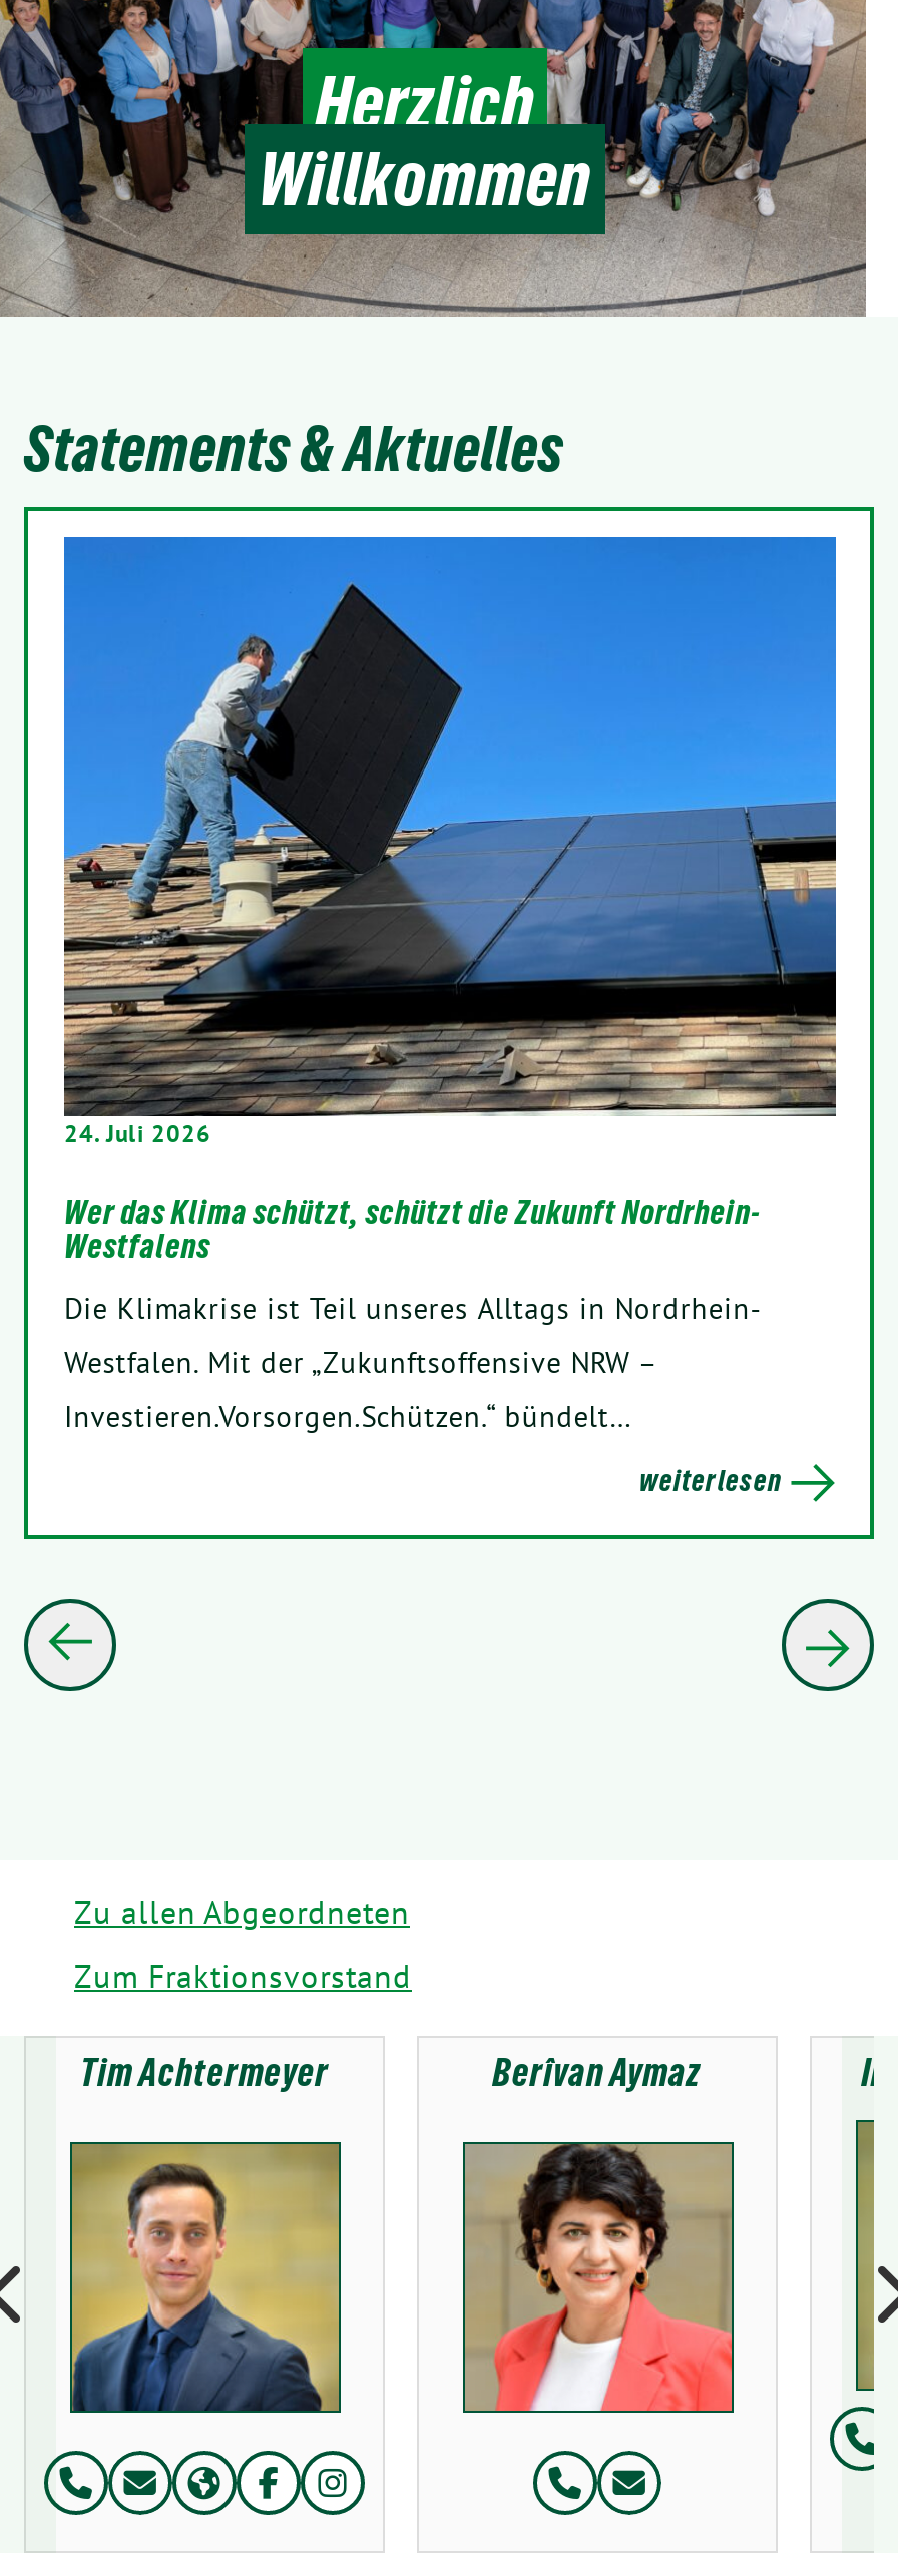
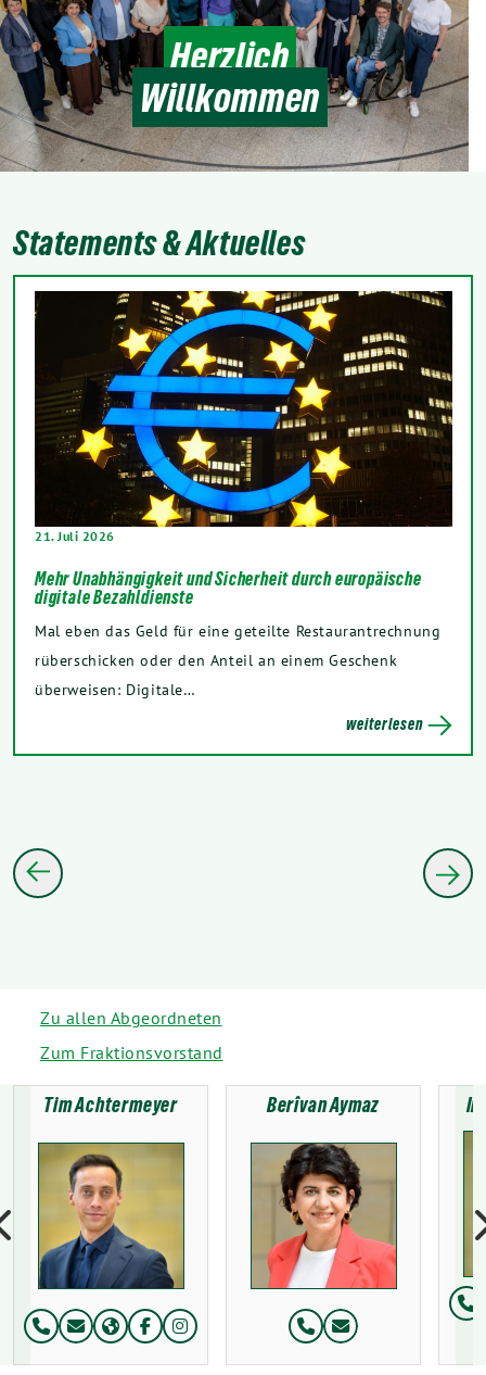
[62,535,838,1148] [image] | 24. Juli 2026 -> [34,290,453,544] [image] | 21. Juli 2026
[64,1193,760,1267] Wer das Klima schützt, schützt die Zukunft Nordrhein- | Westfalens -> [35,568,422,608] Mehr Unabhängigkeit und Sicherheit durch europäische | digitale Bezahldienste
[64,1289,761,1435] Die Klimakrise ist Teil unseres Alltags in Nordrhein- | Westfalen. Mit der „Zukunftsoffensive NRW – | Investieren.Vorsorgen.Schützen.“ bündelt… -> [35,620,441,699] Mal eben das Geld für eine geteilte Restaurantrechnung | rüberschicken oder den Anteil an einem Geschenk | überweisen: Digitale…
moved [639,1463,784,1497] -> [346,715,424,733]: weiterlesen

